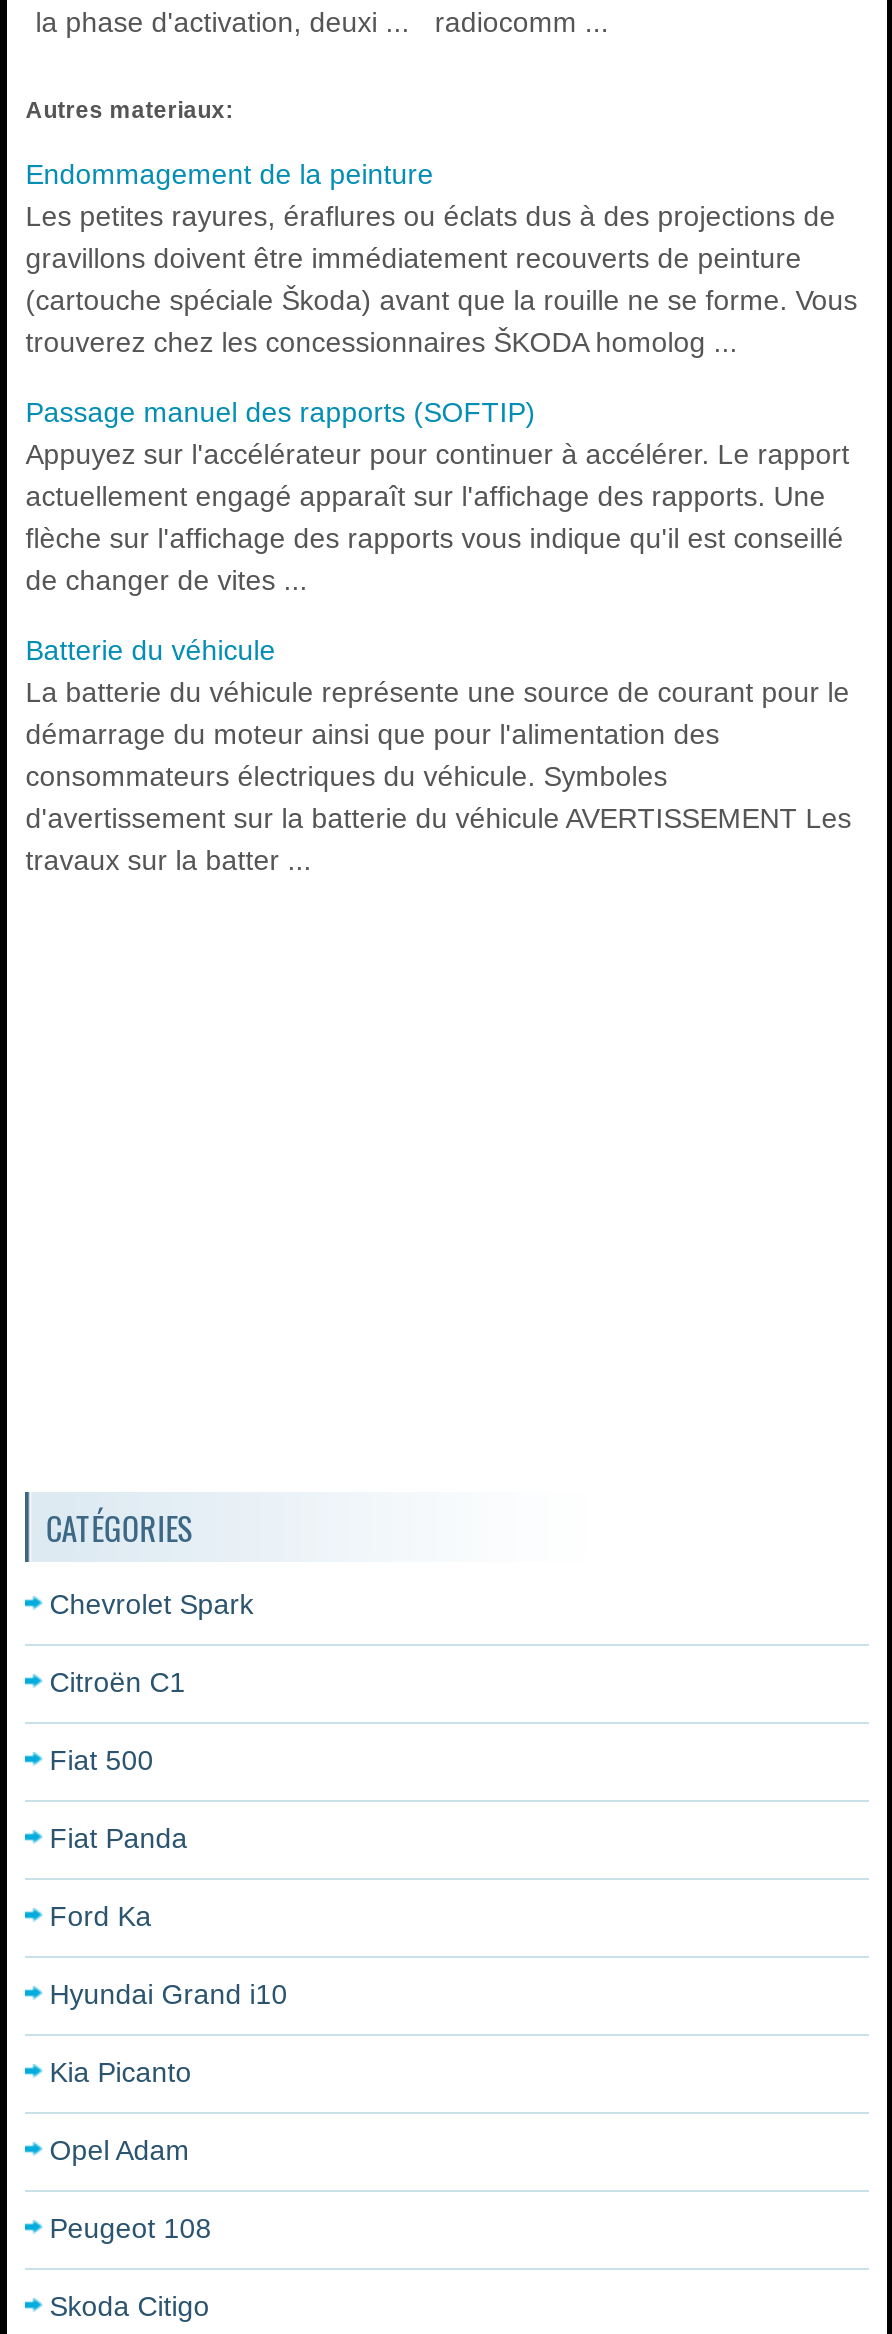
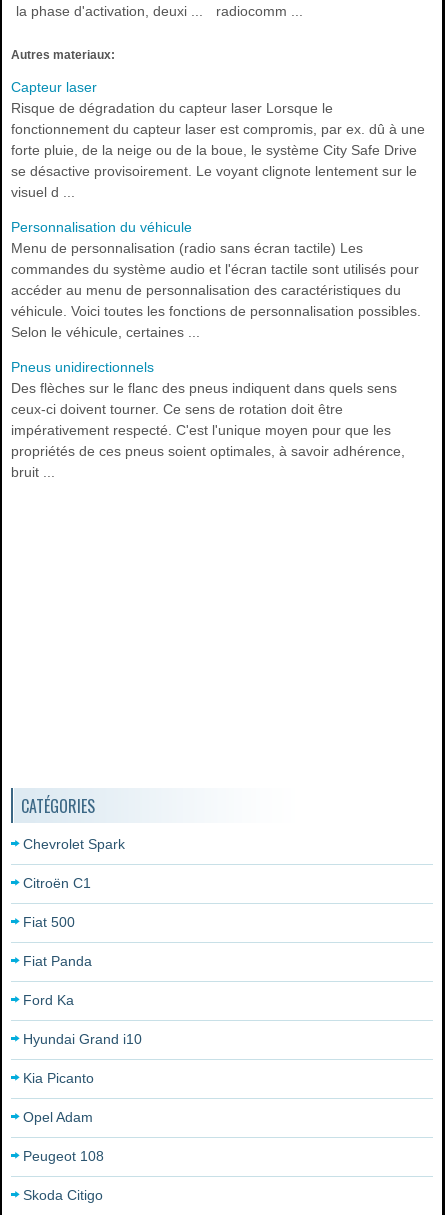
[26,158,858,358] Endommagement de la peinture | Les petites rayures, éraflures ou éclats dus à des projections de | gravillons doivent être immédiatement recouverts de peinture | (cartouche spéciale Škoda) avant que la rouille ne se forme. Vous | trouverez chez les concessionnaires ŠKODA homolog ... -> [11,79,425,200] Capteur laser | Risque de dégradation du capteur laser Lorsque le | fonctionnement du capteur laser est compromis, par ex. dû à une | forte pluie, de la neige ou de la boue, le système City Safe Drive | se désactive provisoirement. Le voyant clignote lentement sur le | visuel d ...
[26,396,850,596] Passage manuel des rapports (SOFTIP) | Appuyez sur l'accélérateur pour continuer à accélérer. Le rapport | actuellement engagé apparaît sur l'affichage des rapports. Une | flèche sur l'affichage des rapports vous indique qu'il est conseillé | de changer de vites ... -> [11,219,421,340] Personnalisation du véhicule | Menu de personnalisation (radio sans écran tactile) Les | commandes du système audio et l'écran tactile sont utilisés pour | accéder au menu de personnalisation des caractéristiques du | véhicule. Voici toutes les fonctions de personnalisation possibles. | Selon le véhicule, certaines ...
[26,634,852,876] Batterie du véhicule | La batterie du véhicule représente une source de courant pour le | démarrage du moteur ainsi que pour l'alimentation des | consommateurs électriques du véhicule. Symboles | d'avertissement sur la batterie du véhicule AVERTISSEMENT Les | travaux sur la batter ... -> [11,359,405,480] Pneus unidirectionnels | Des flèches sur le flanc des pneus indiquent dans quels sens | ceux-ci doivent tourner. Ce sens de rotation doit être | impérativement respecté. C'est l'unique moyen pour que les | propriétés de ces pneus soient optimales, à savoir adhérence, | bruit ...

